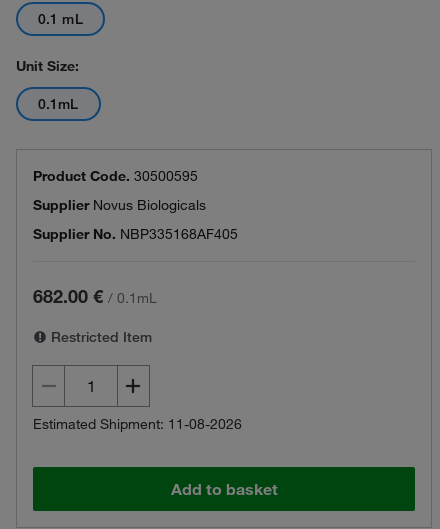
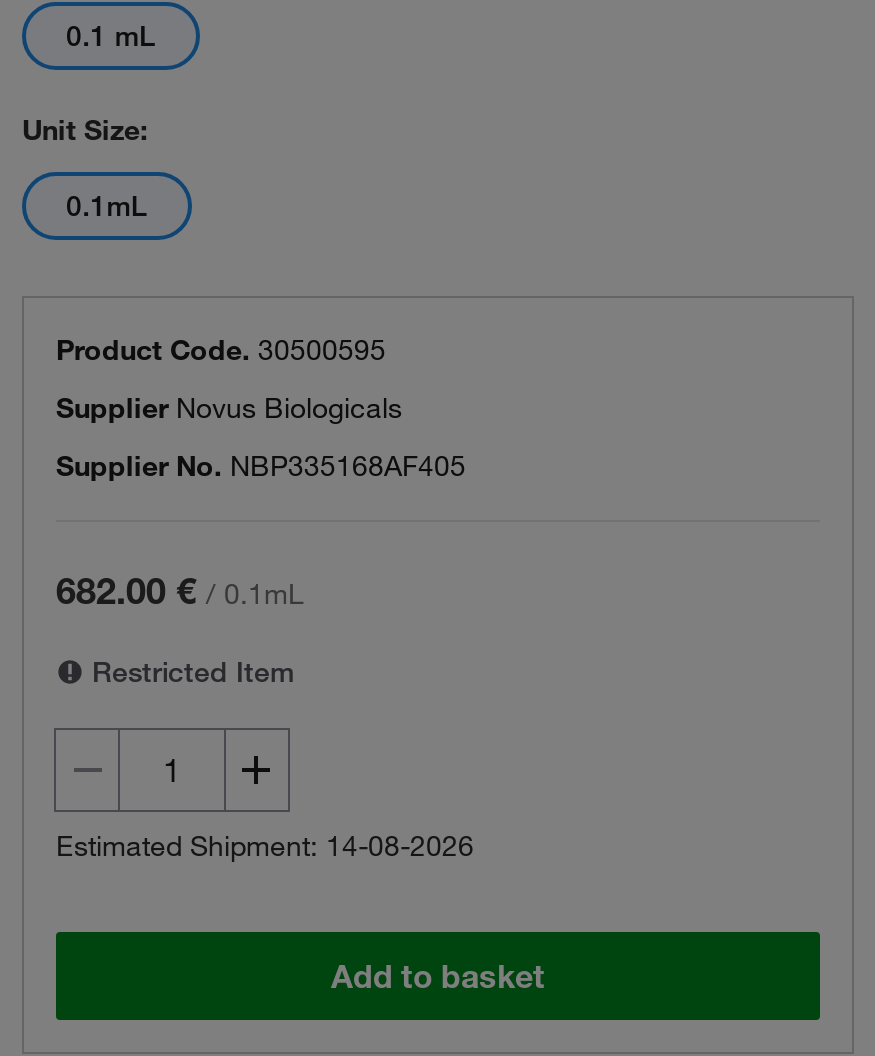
[33,415,242,433] Estimated Shipment: 11-08-2026 -> [56,828,474,864] Estimated Shipment: 14-08-2026

